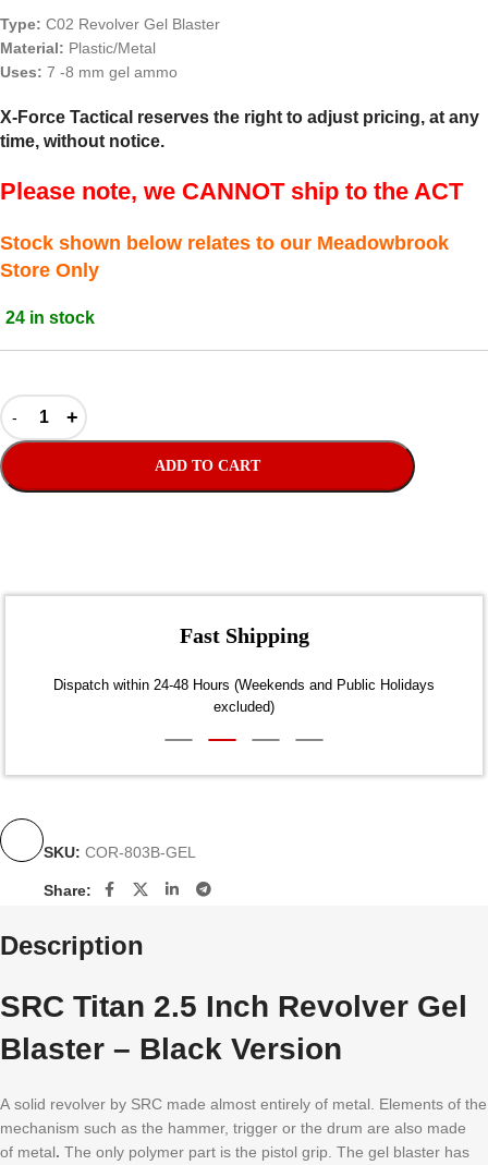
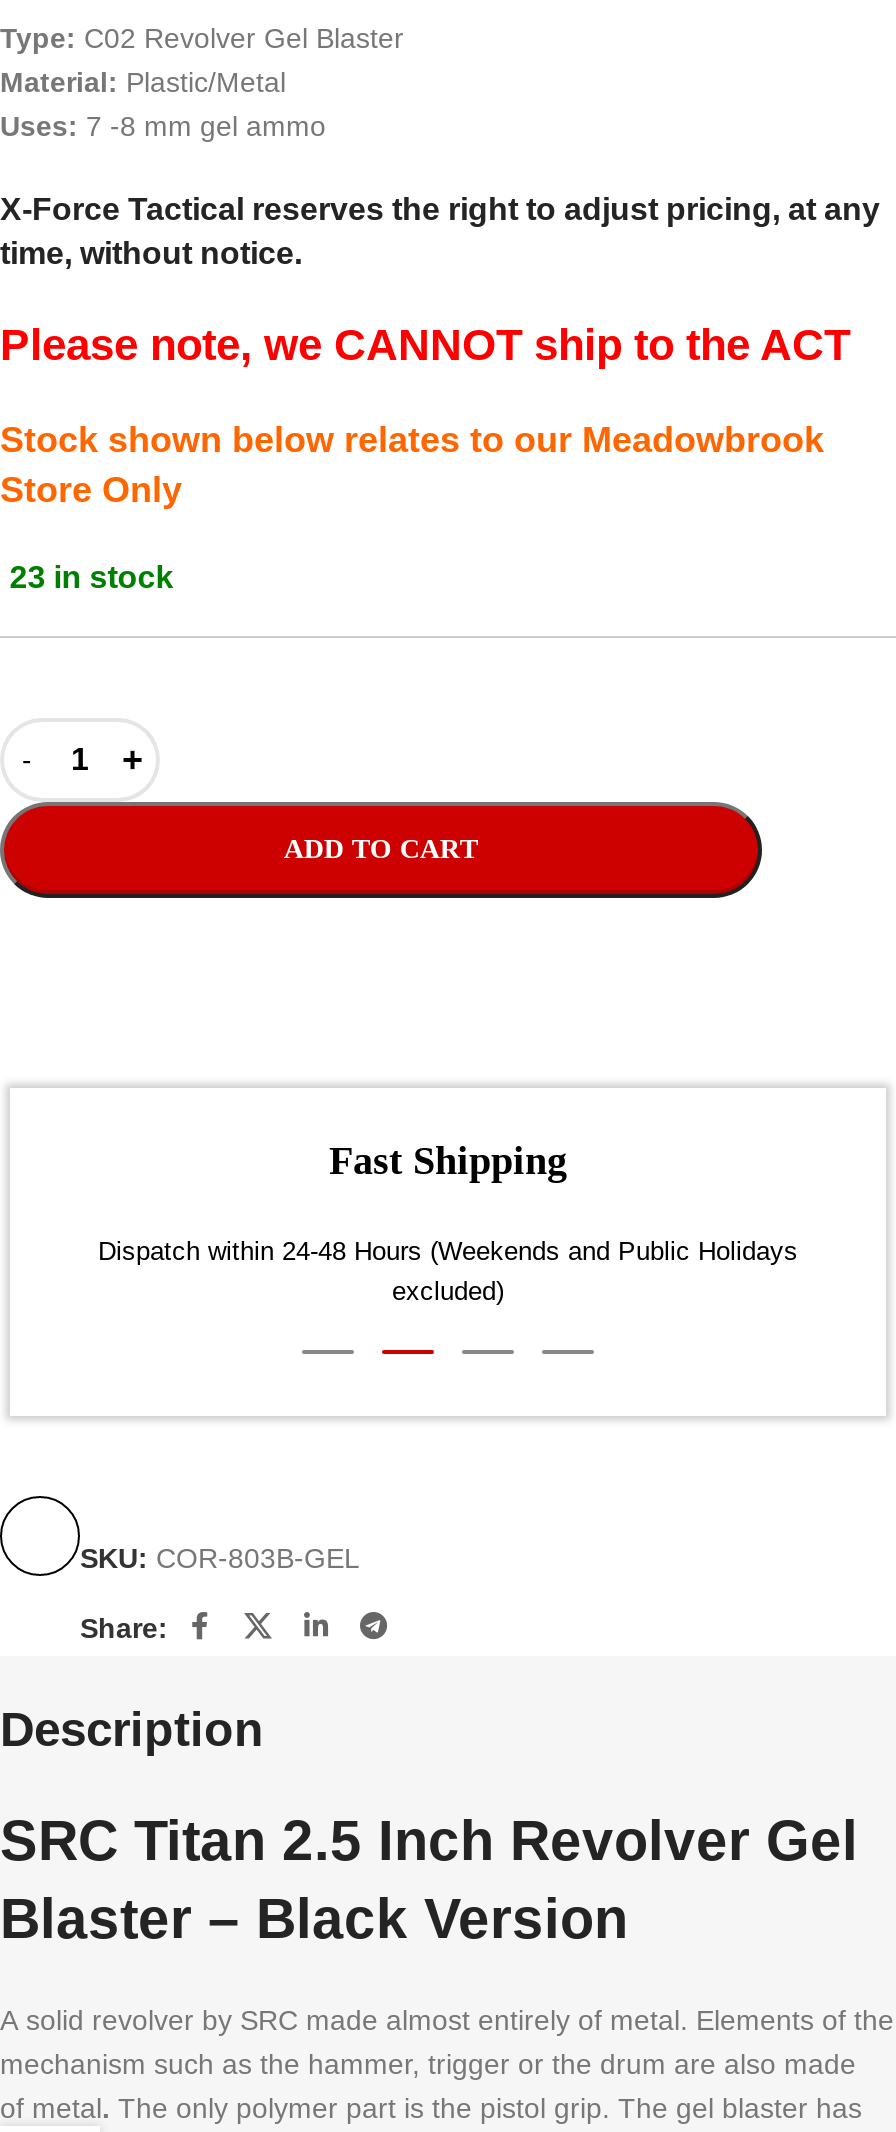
[5,308,95,327] 24 in stock -> [10,559,174,593] 23 in stock

